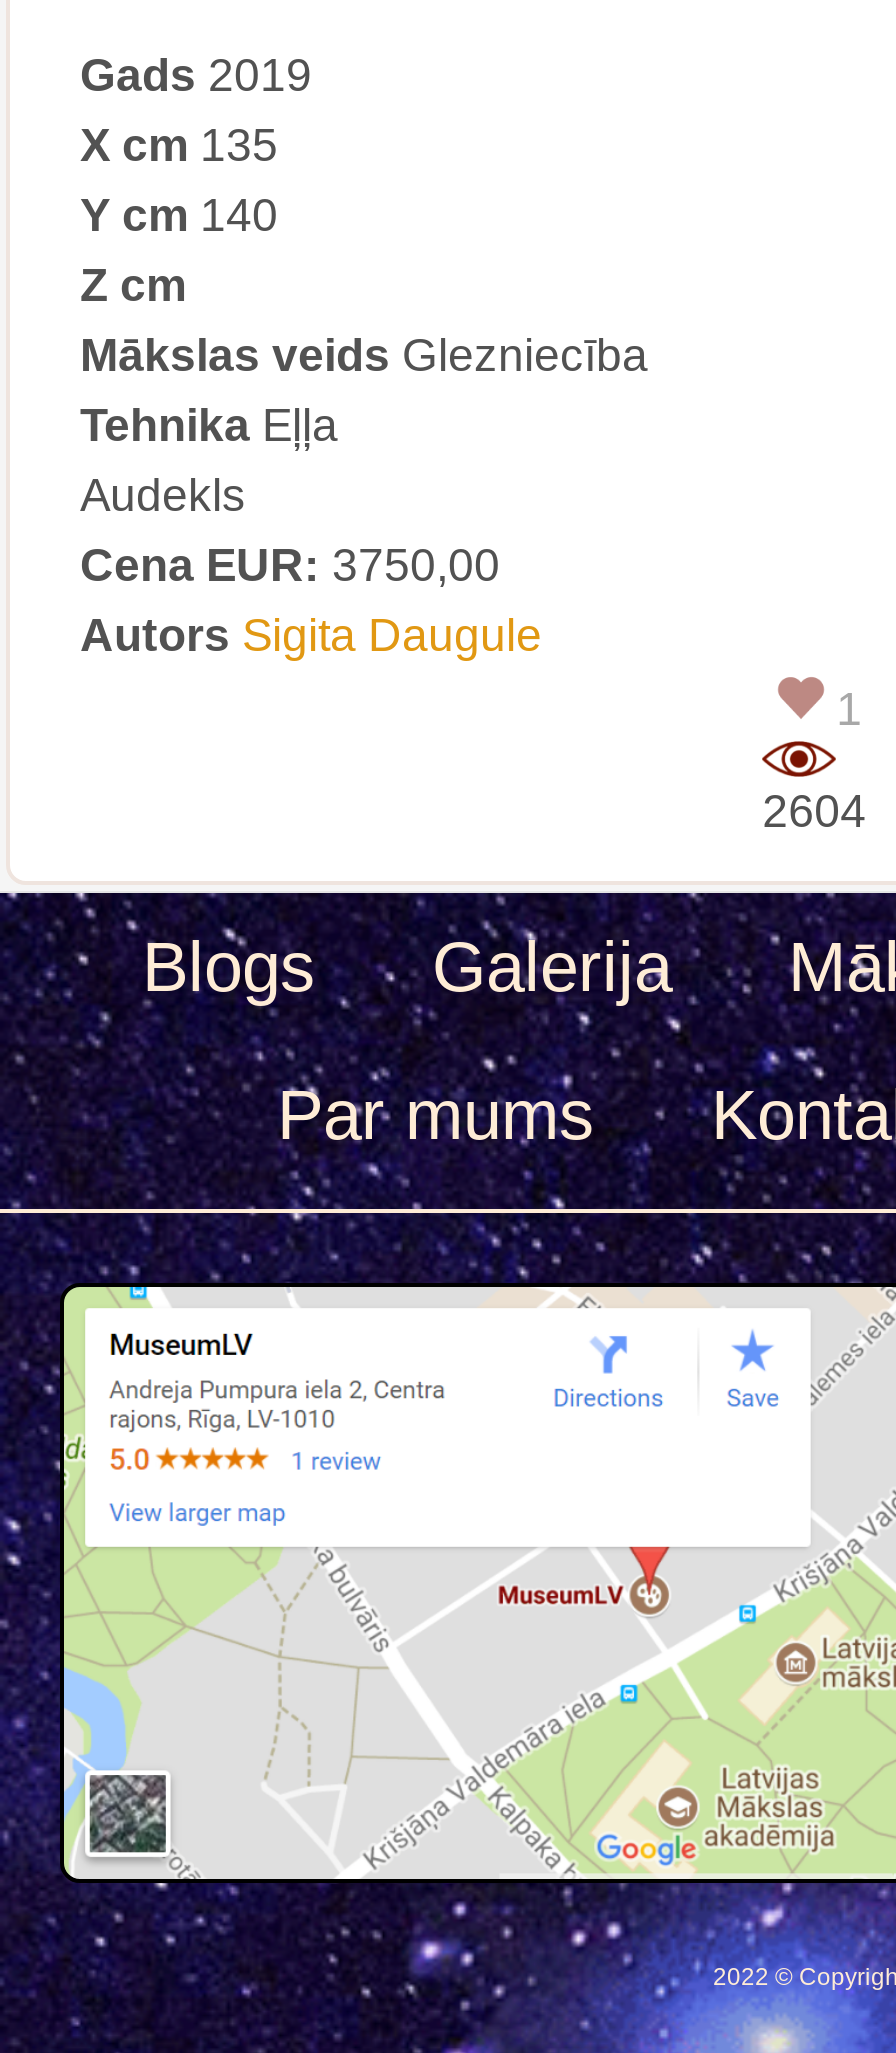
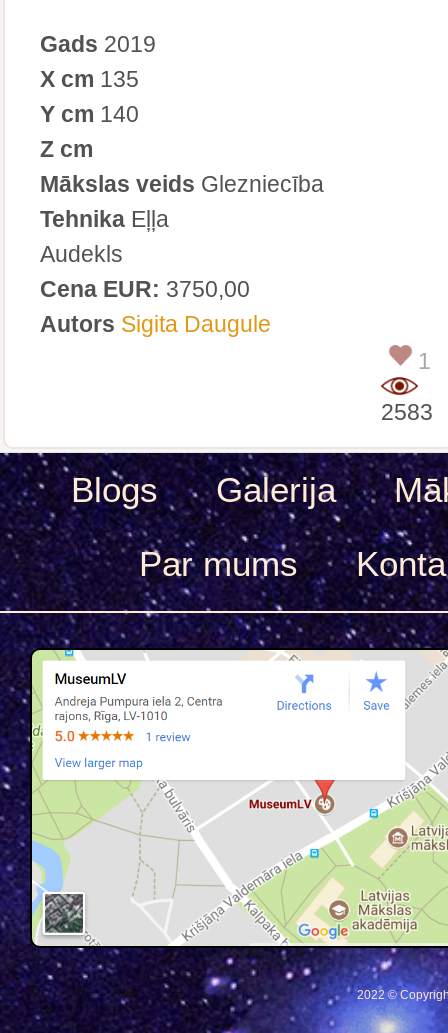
[762,785,866,837] 2604 -> [381,399,433,425] 2583

